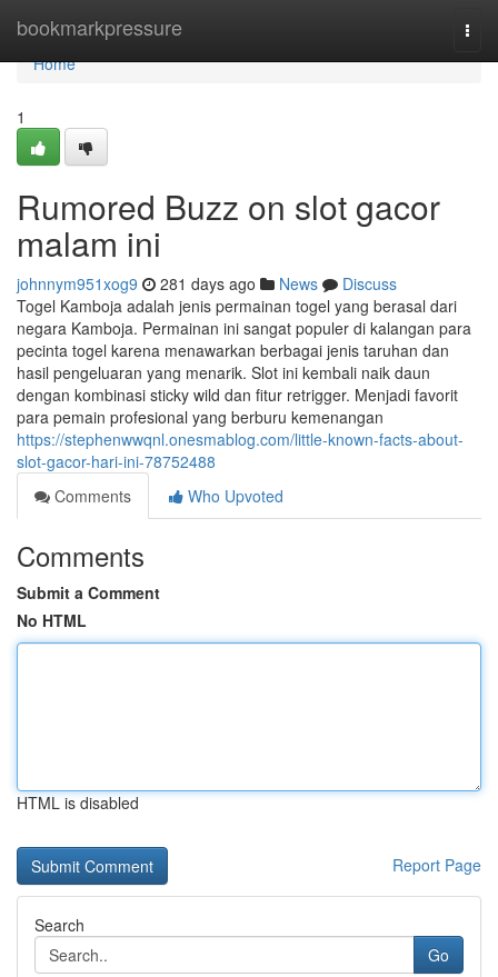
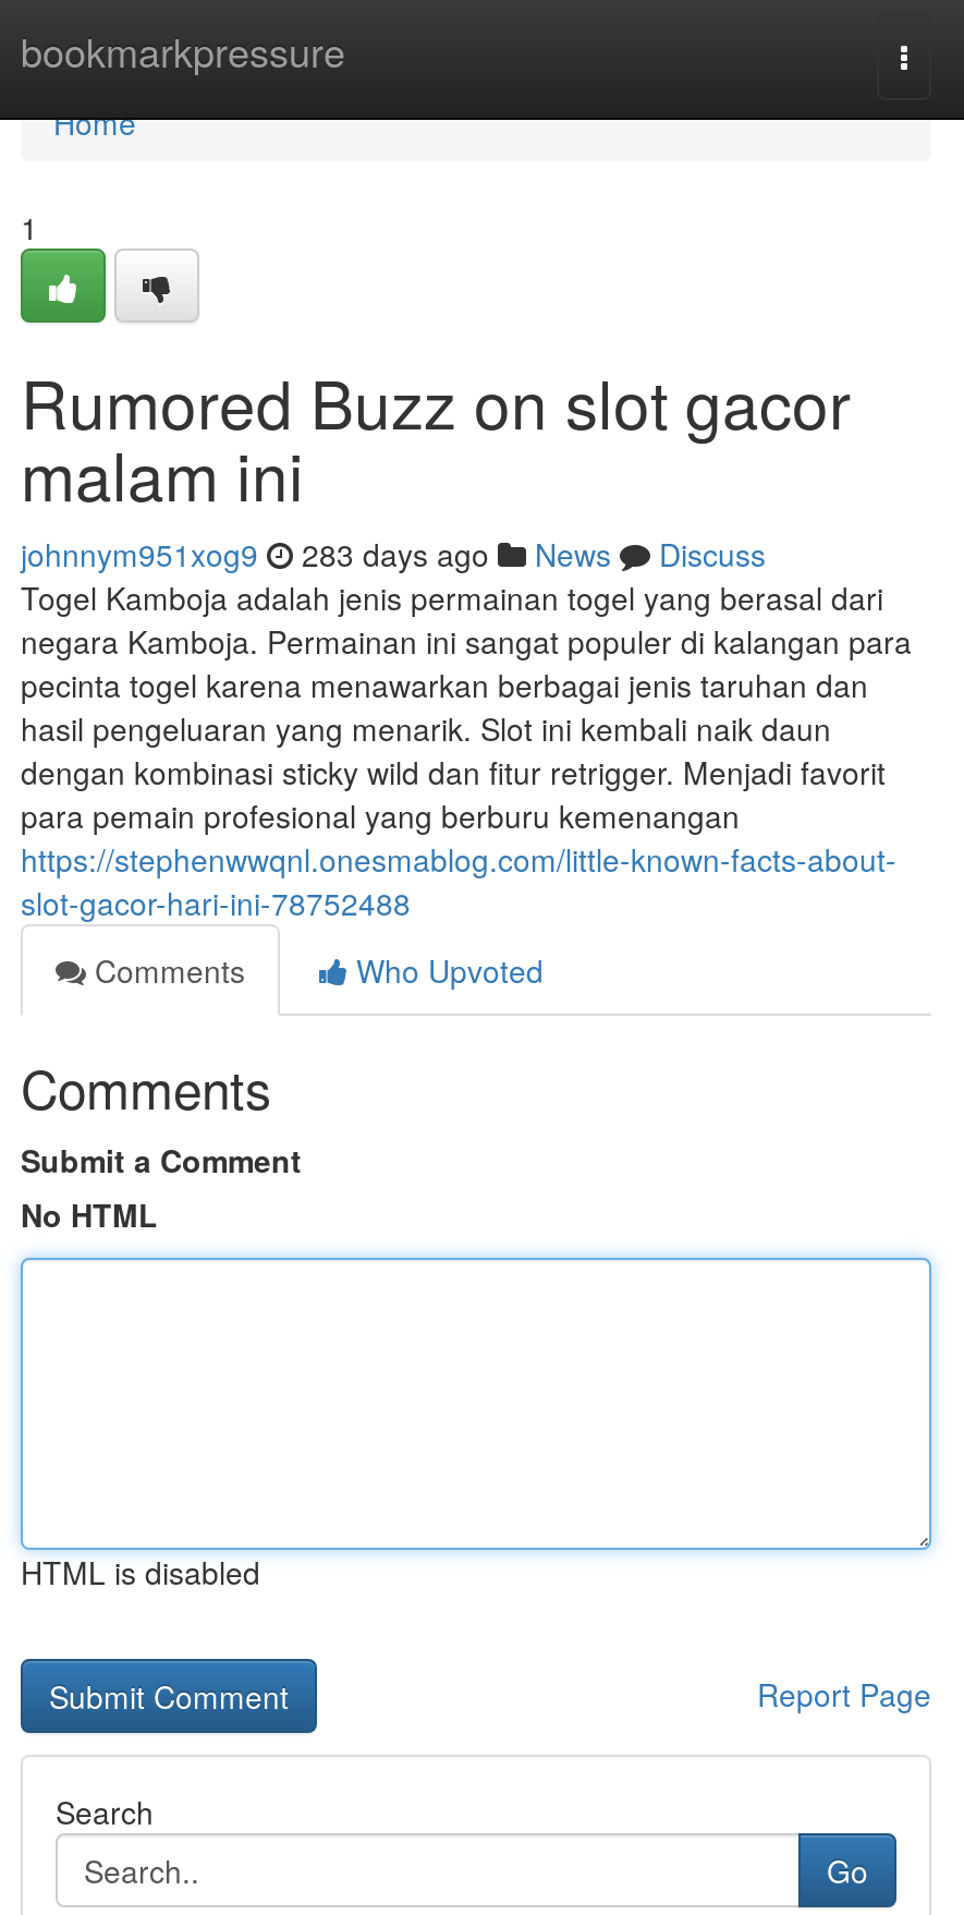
[17,272,397,295] johnnym951xog9 281 days ago News Discuss -> [21,532,766,575] johnnym951xog9 283 days ago News Discuss

